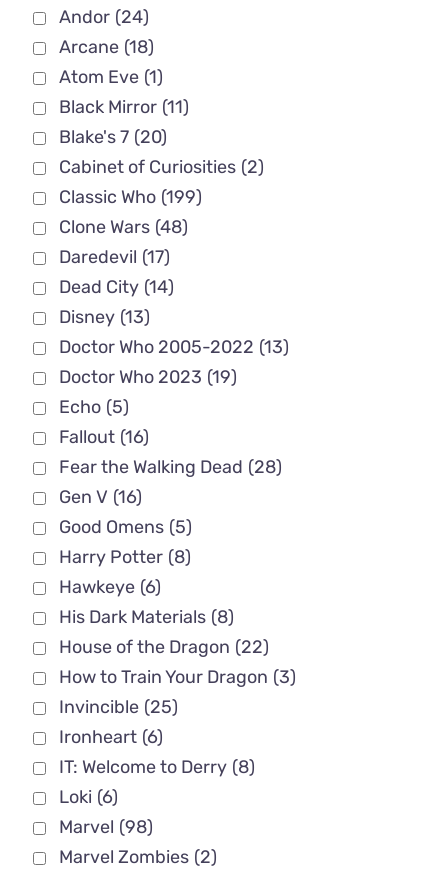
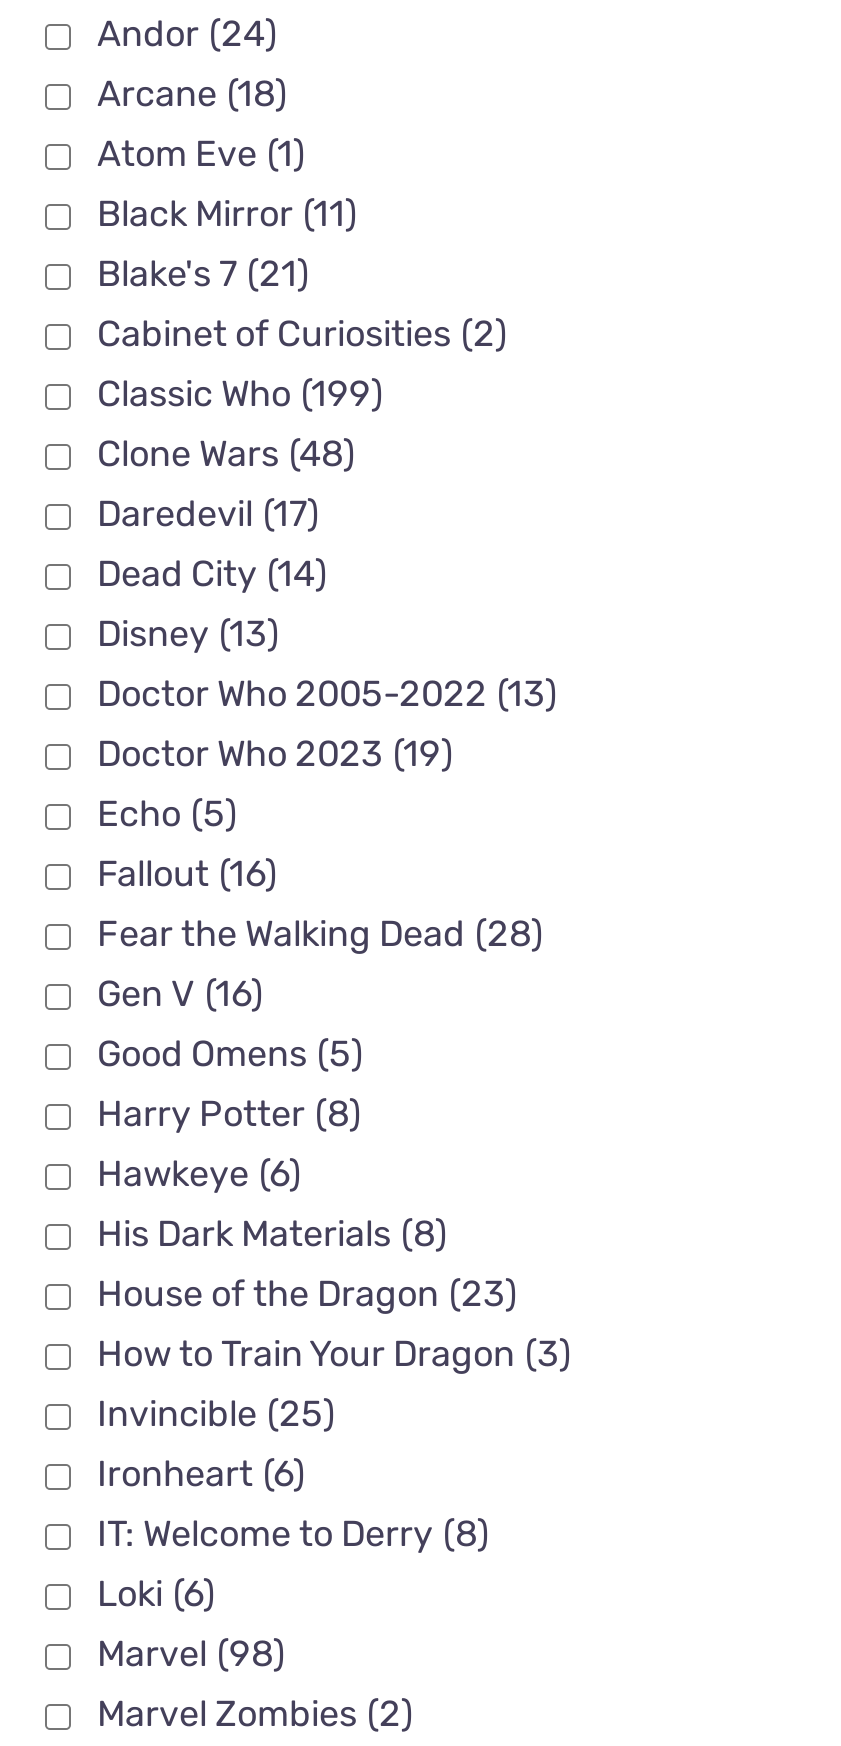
[59,126,167,148] Blake's 7 (20) -> [97,252,309,296] Blake's 7 (21)
[59,636,269,658] House of the Dragon (22) -> [97,1272,517,1316] House of the Dragon (23)

